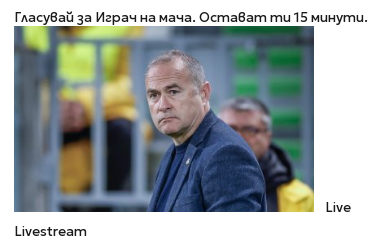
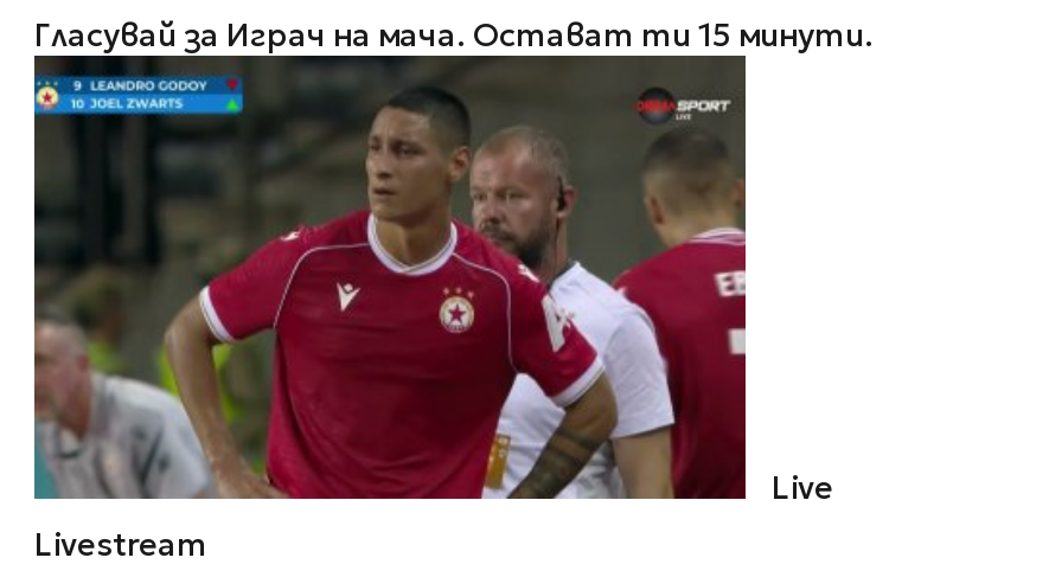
[13,28,315,213] [image] -> [32,62,748,502] [image]

